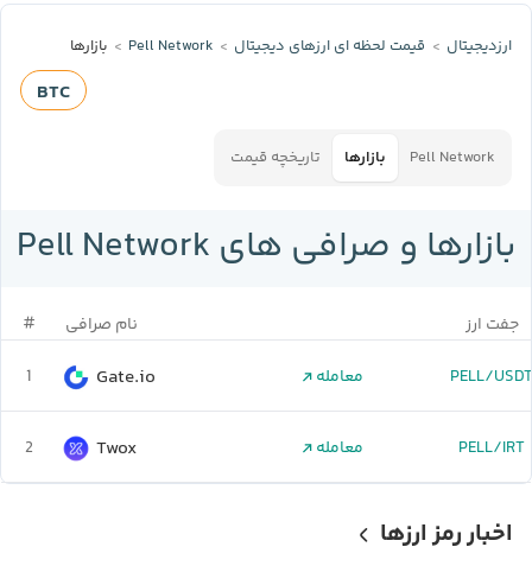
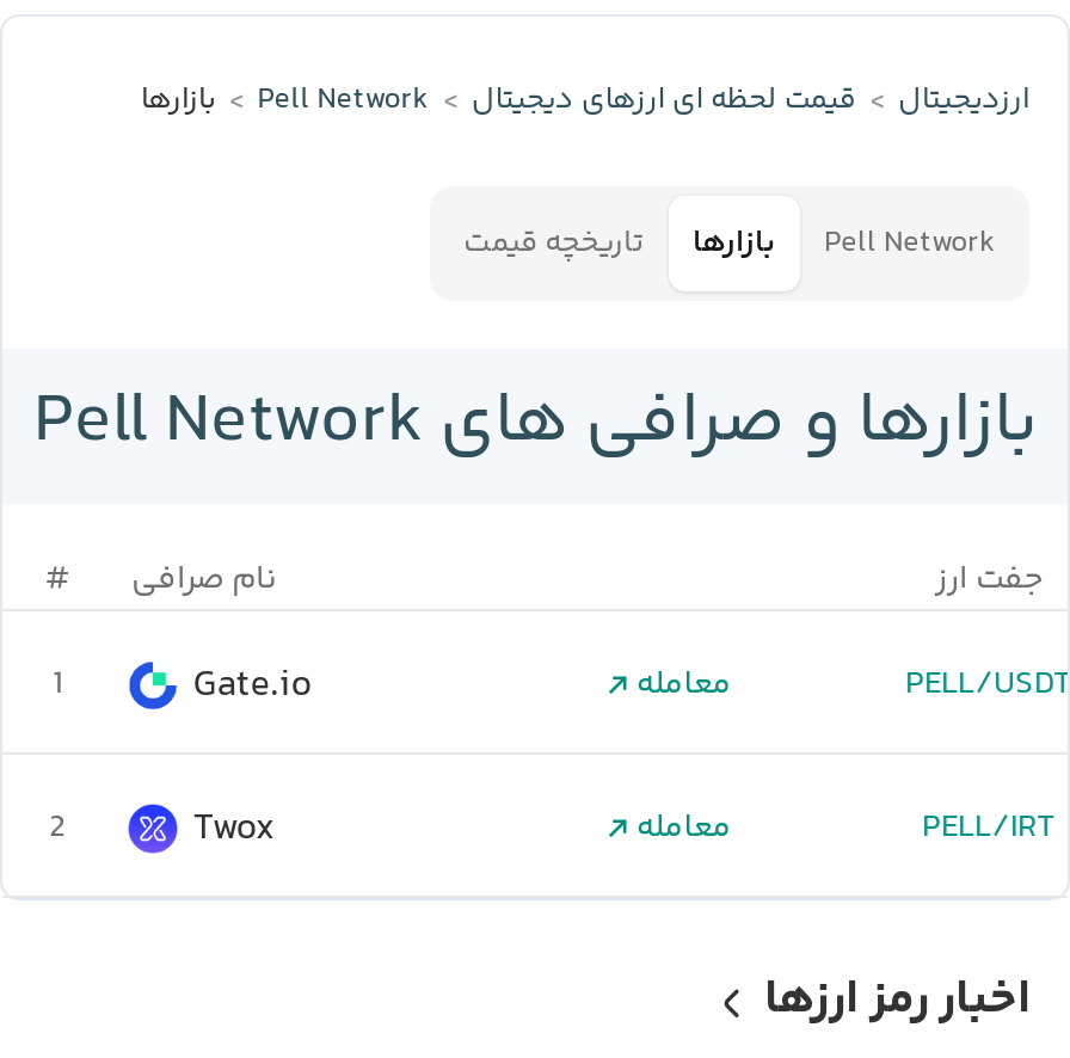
[37,78,70,108] BTC -> none

